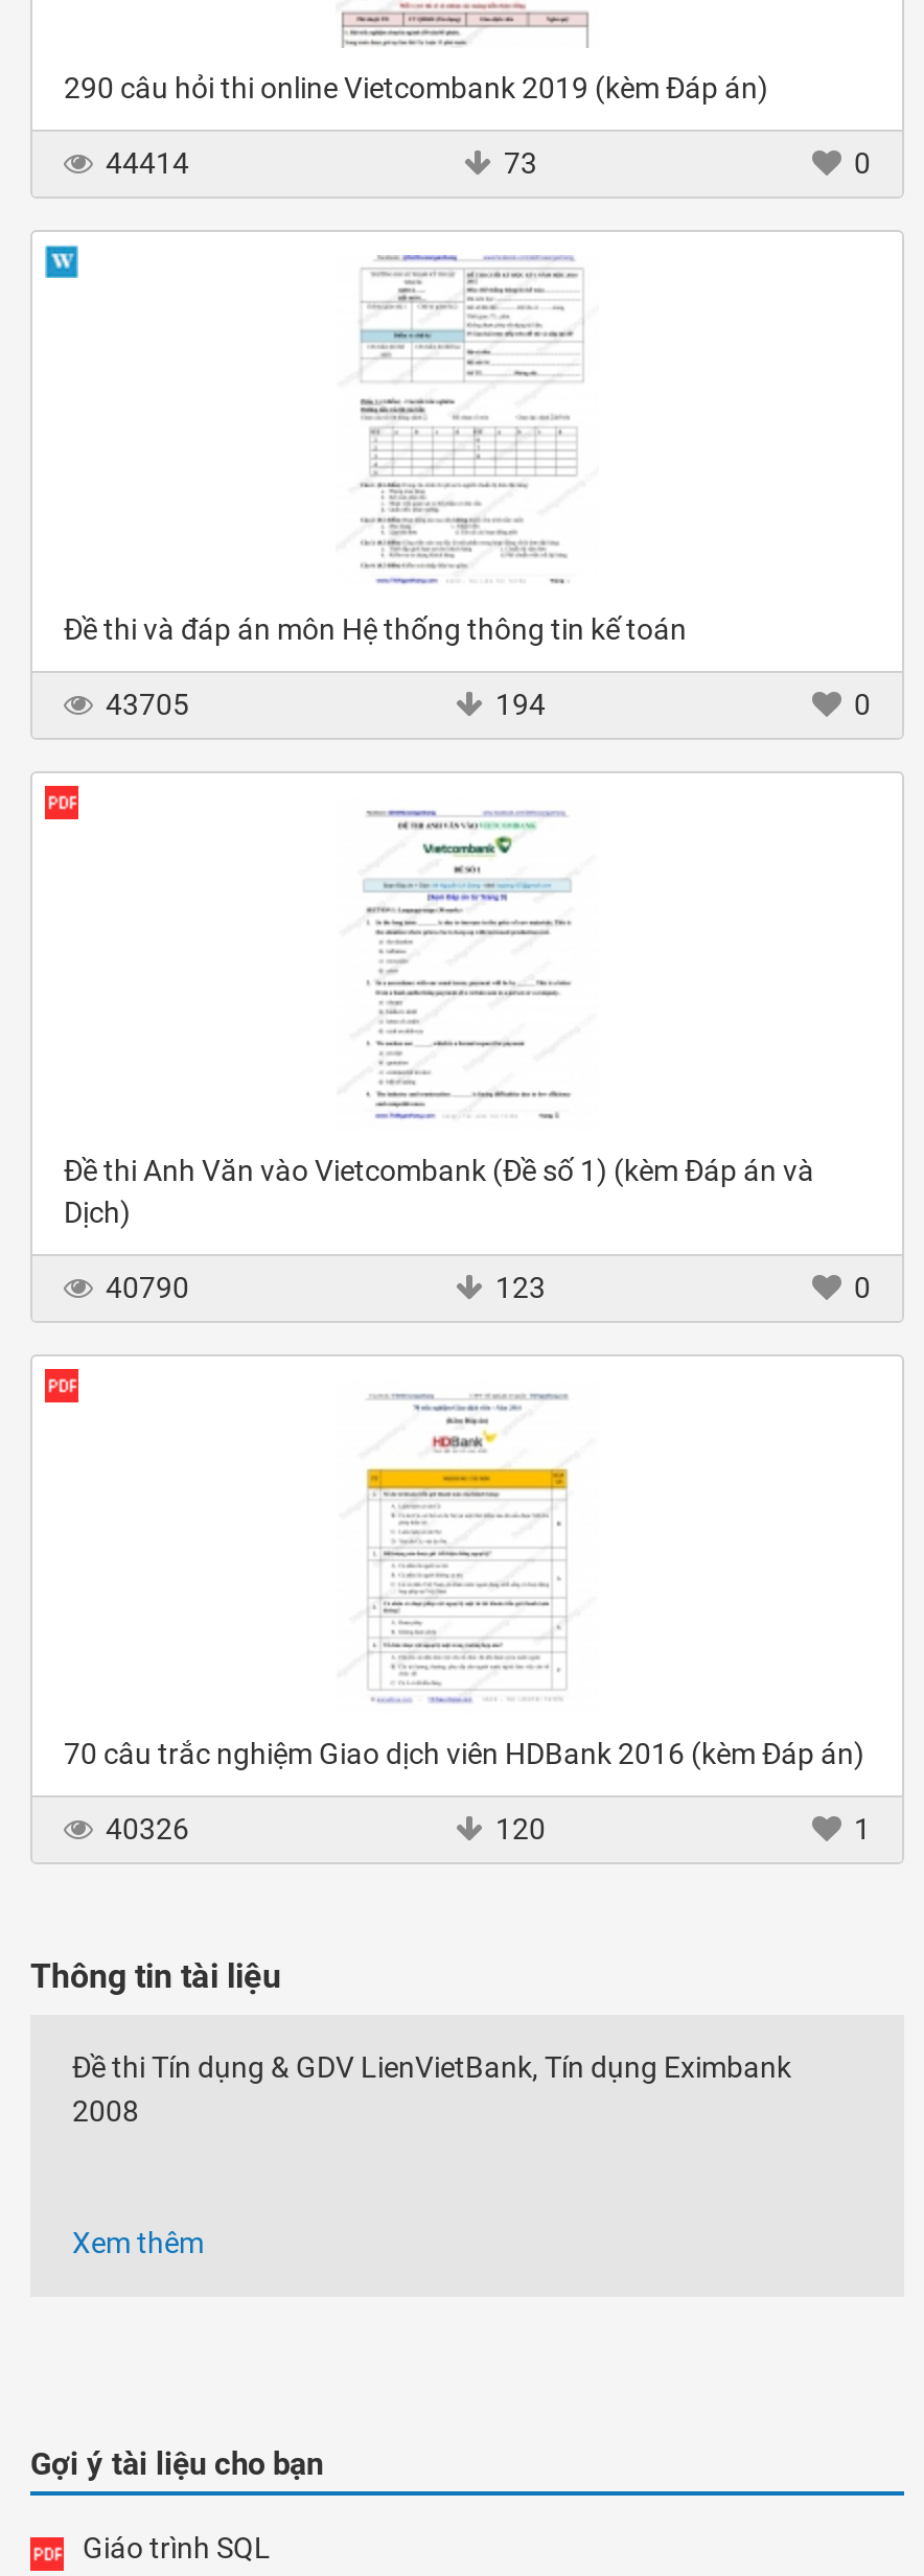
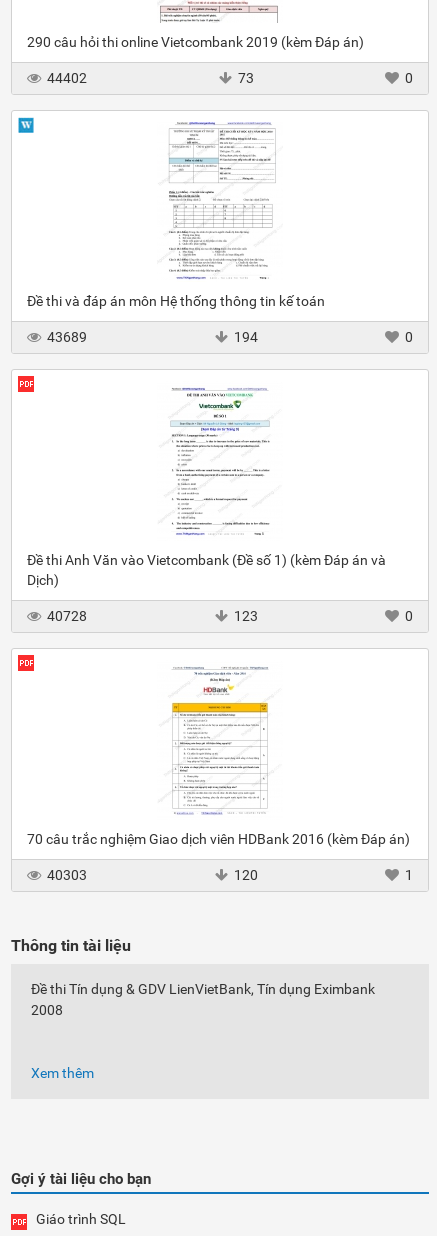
[99,146,189,180] 44414 -> [44,70,87,86] 44402
[99,688,189,721] 43705 -> [44,329,87,345] 43689
[99,1271,189,1304] 40790 -> [44,608,87,624] 40728
[99,1812,189,1846] 40326 -> [44,867,87,883] 40303

